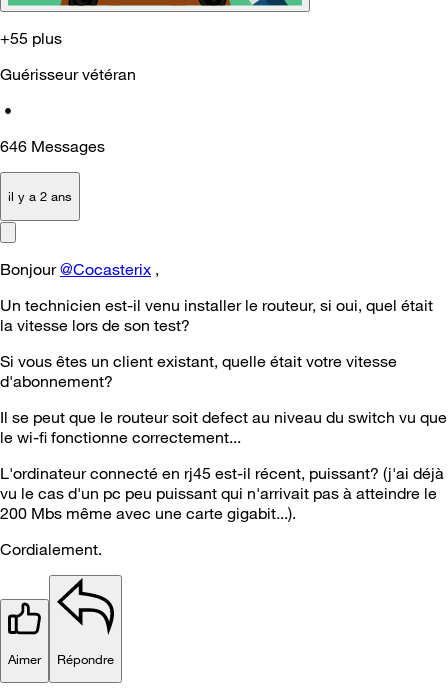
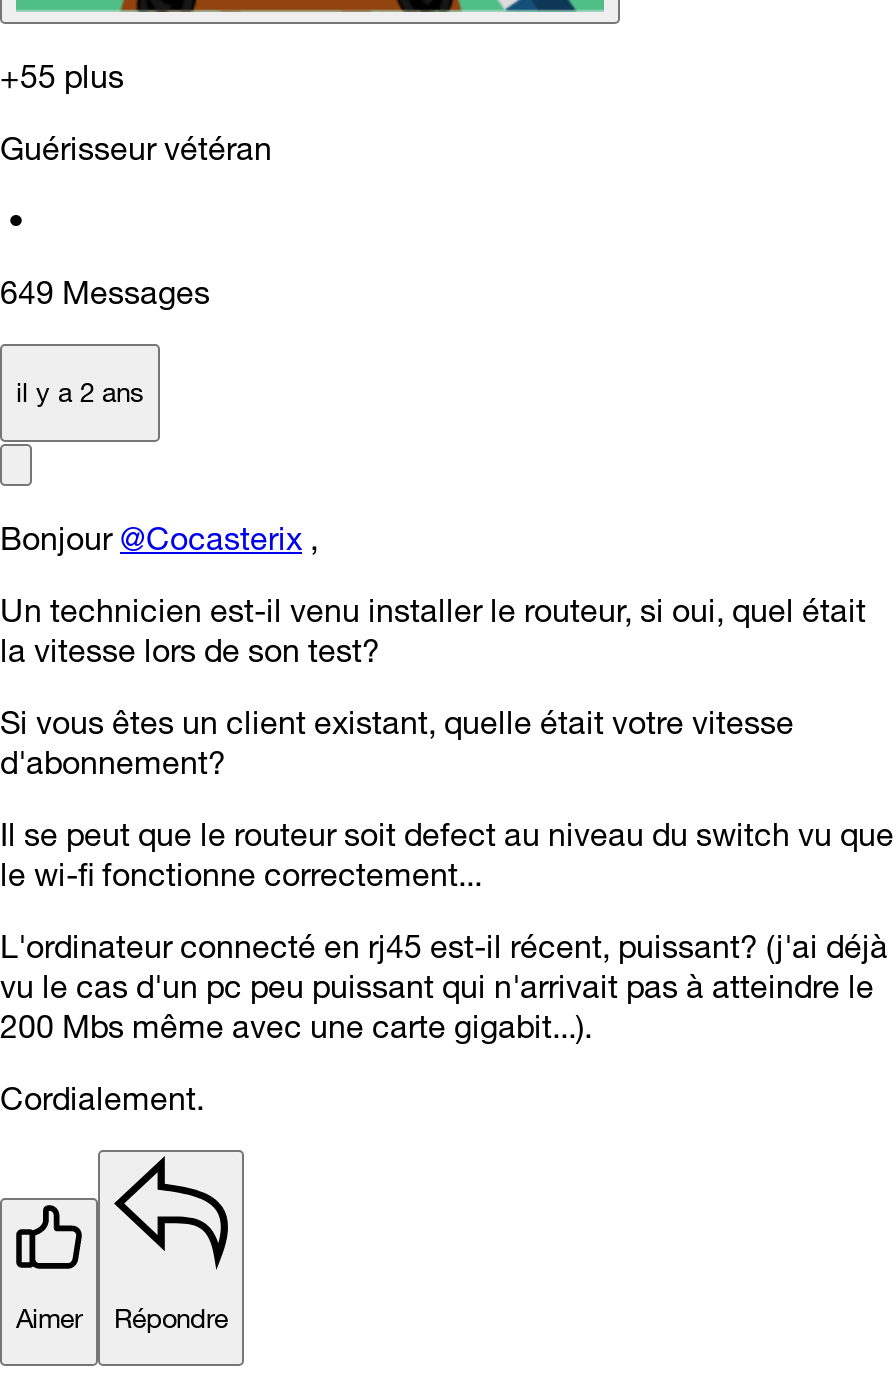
[0,136,105,156] 646 Messages -> [0,272,210,312] 649 Messages

